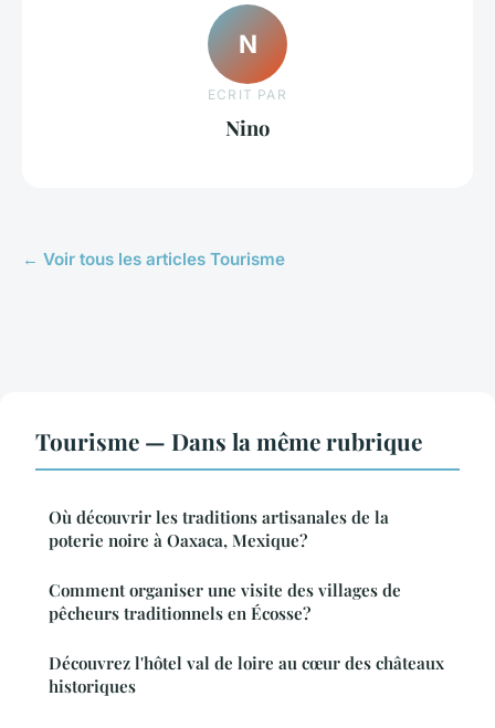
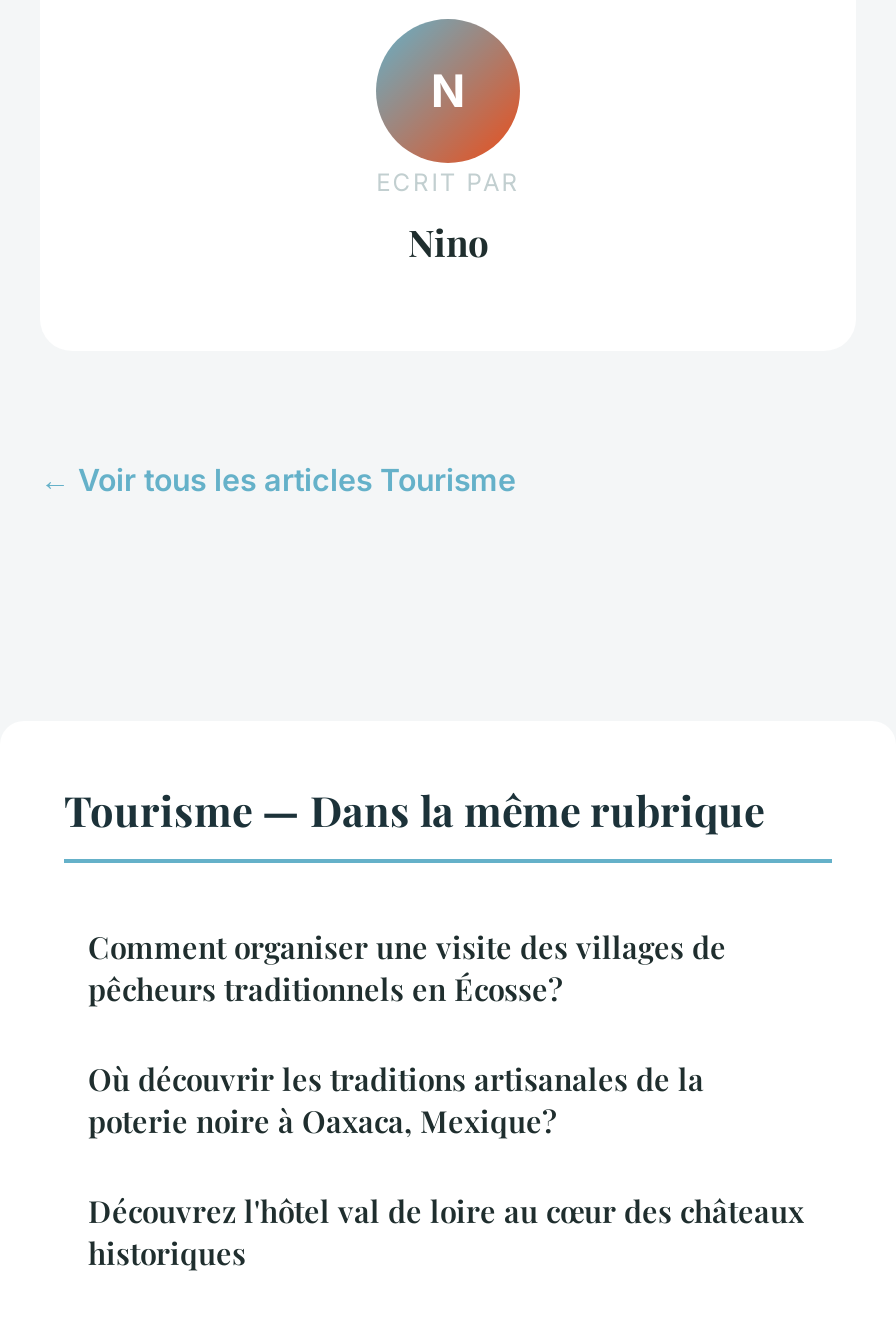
moved [49,506,389,551] -> [88,1058,704,1140]: Où découvrir les traditions artisanales de la | poterie noire à Oaxaca, Mexique?
moved [49,579,401,624] -> [88,926,726,1008]: Comment organiser une visite des villages de | pêcheurs traditionnels en Écosse?

